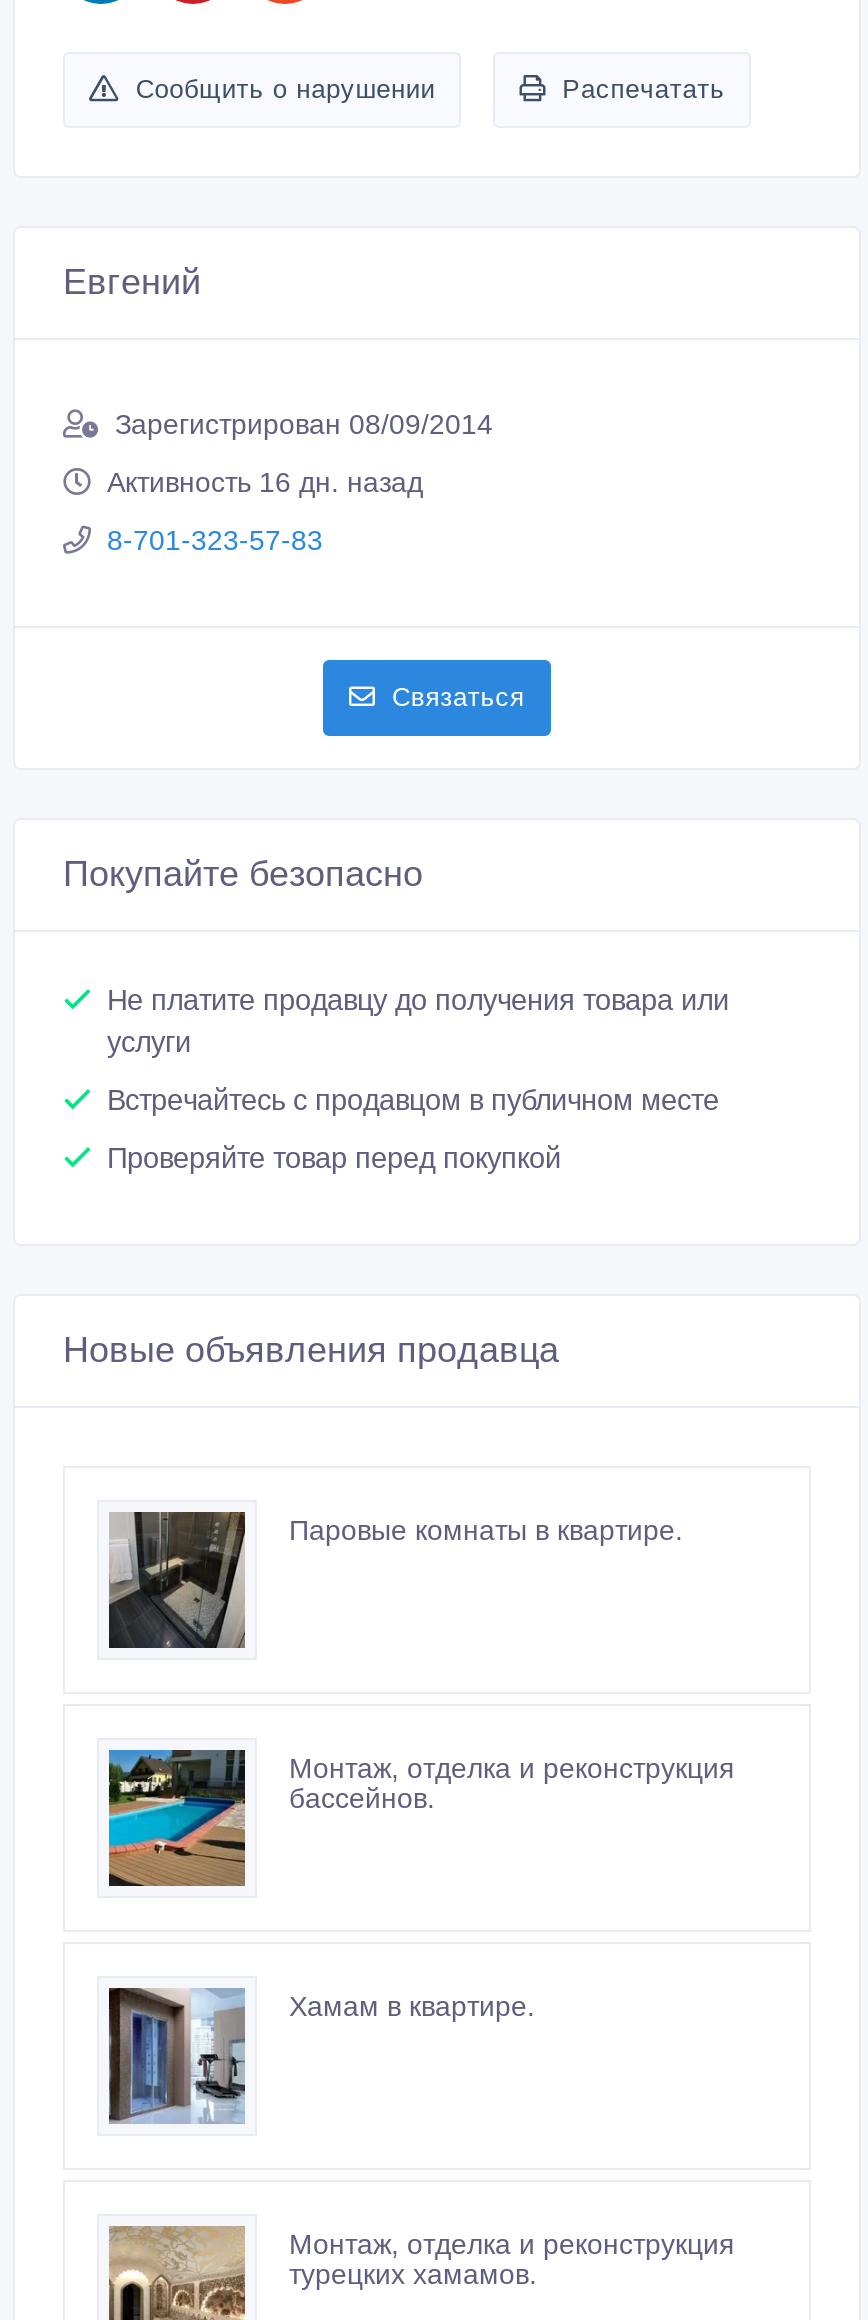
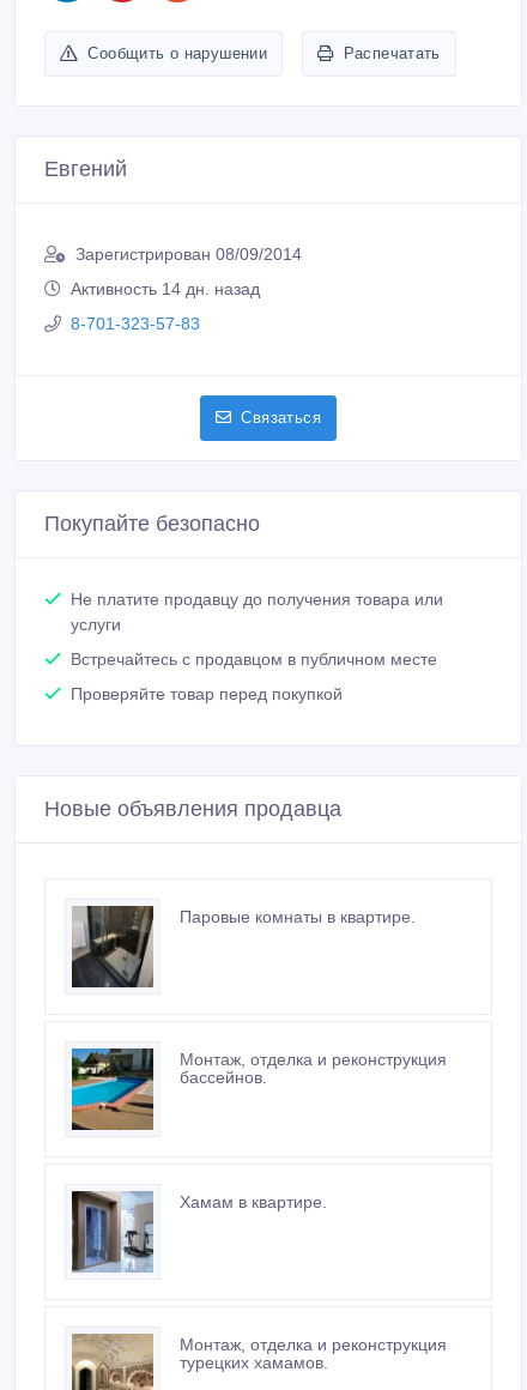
[107,466,423,498] Активность 16 дн. назад -> [71,279,260,298] Активность 14 дн. назад

